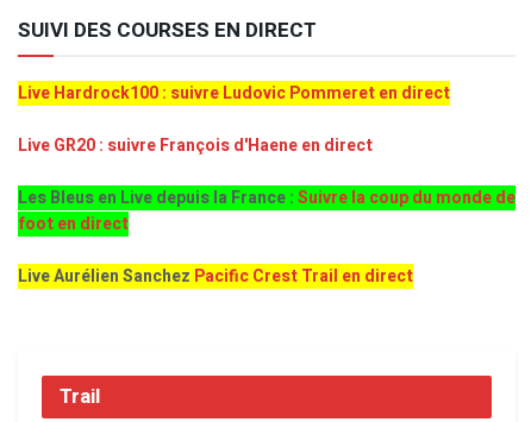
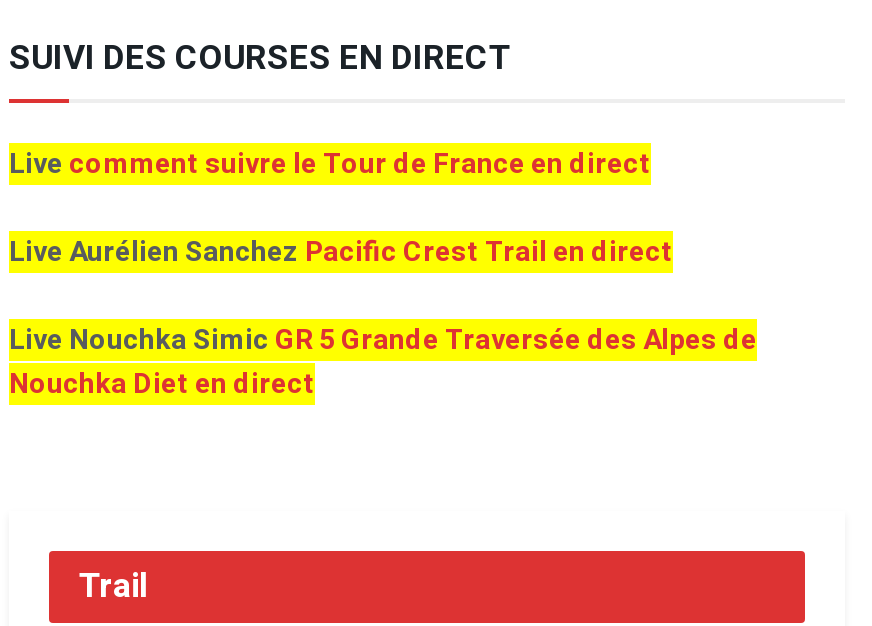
[18,80,516,236] Live Hardrock100 : suivre Ludovic Pommeret en direct | Live GR20 : suivre François d'Haene en direct | Les Bleus en Live depuis la France :Suivre la coup du monde de | foot en direct -> [9,142,651,184] Live comment suivre le Tour de France en direct
moved [18,264,413,289] -> [9,230,673,272]: Live Aurélien Sanchez Pacific Crest Trail en direct
none -> [9,318,757,404] Live Nouchka Simic GR 5 Grande Traversée des Alpes de | Nouchka Diet en direct

